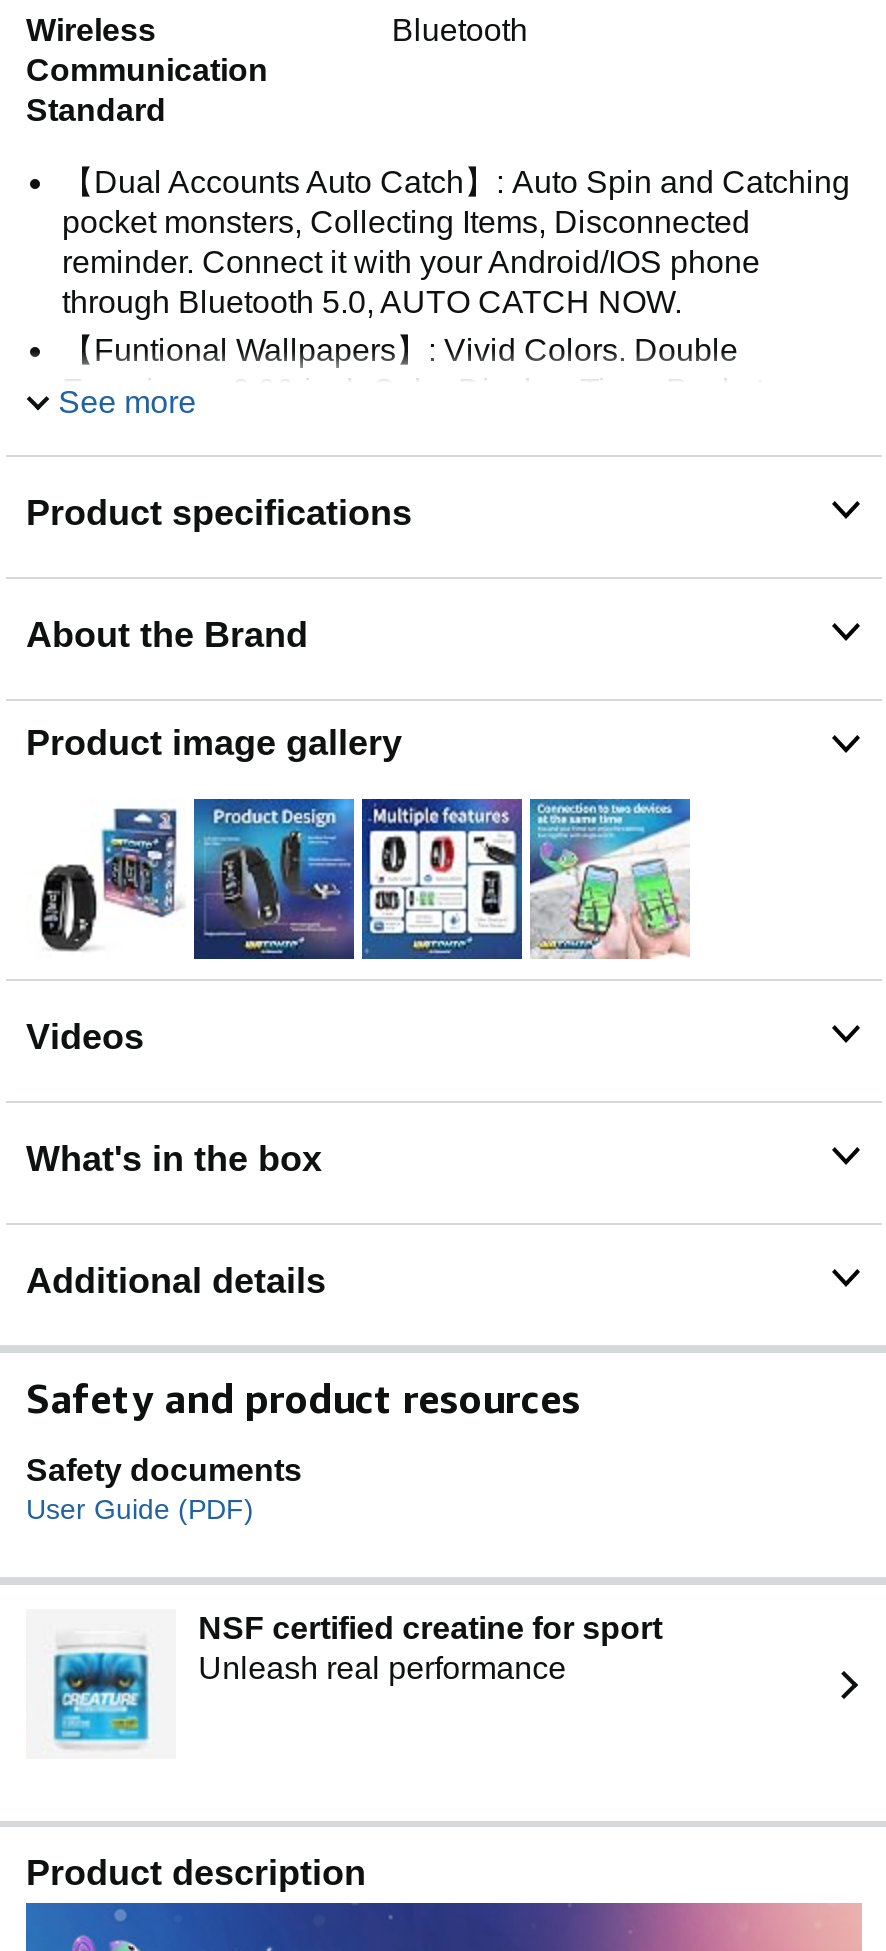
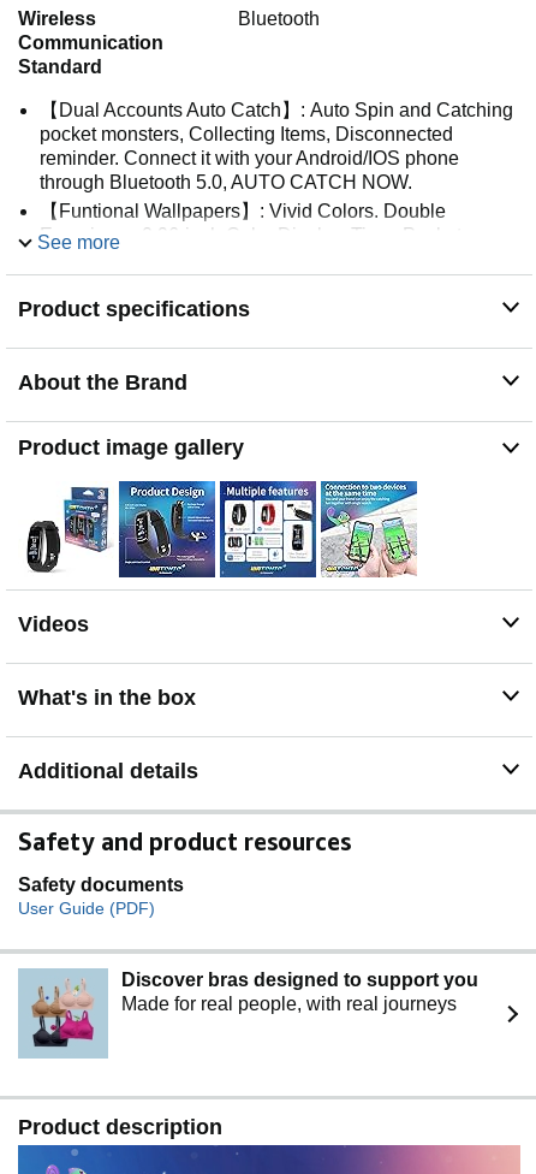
[28,1611,662,1757] [image] | NSF certified creatine for sport | Unleash real performance -> [18,968,479,1059] [image] | Discover bras designed to support you | Made for real people, with real journeys

